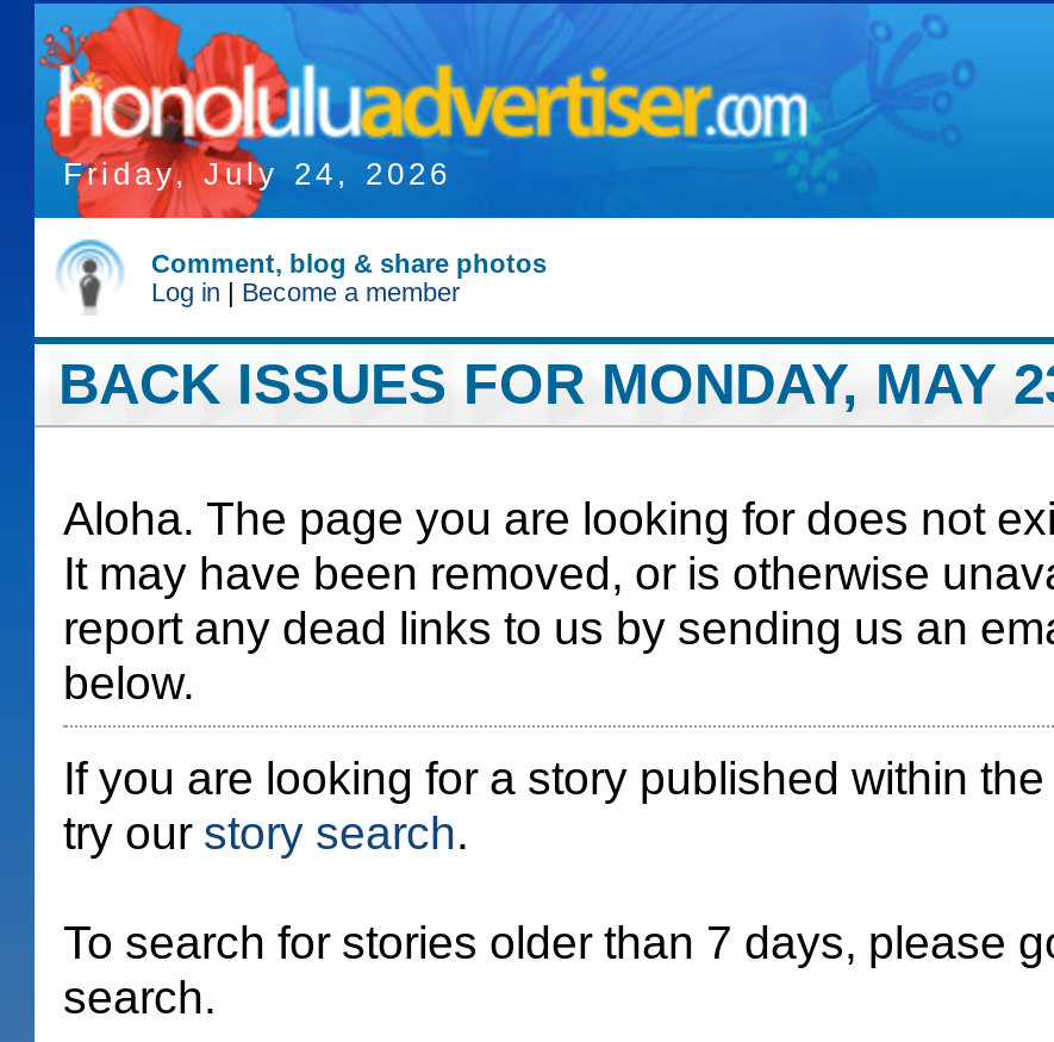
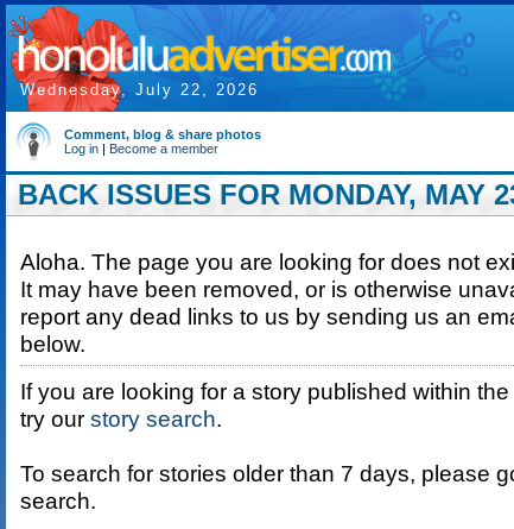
[63,156,451,192] Friday, July 24, 2026 -> [20,81,259,99] Wednesday, July 22, 2026

